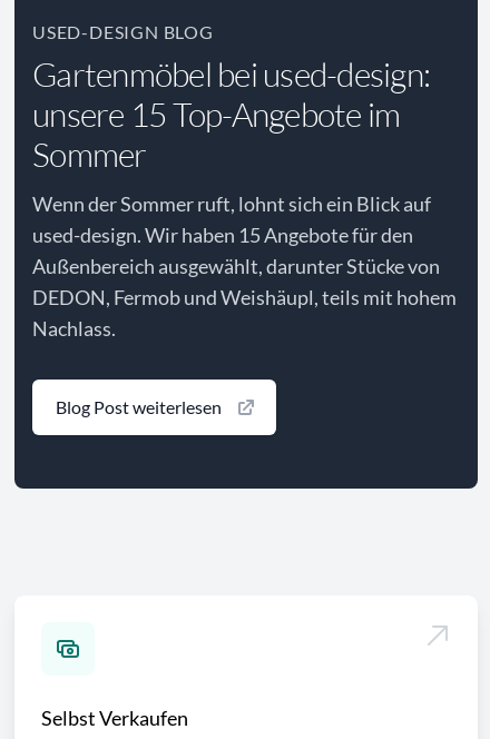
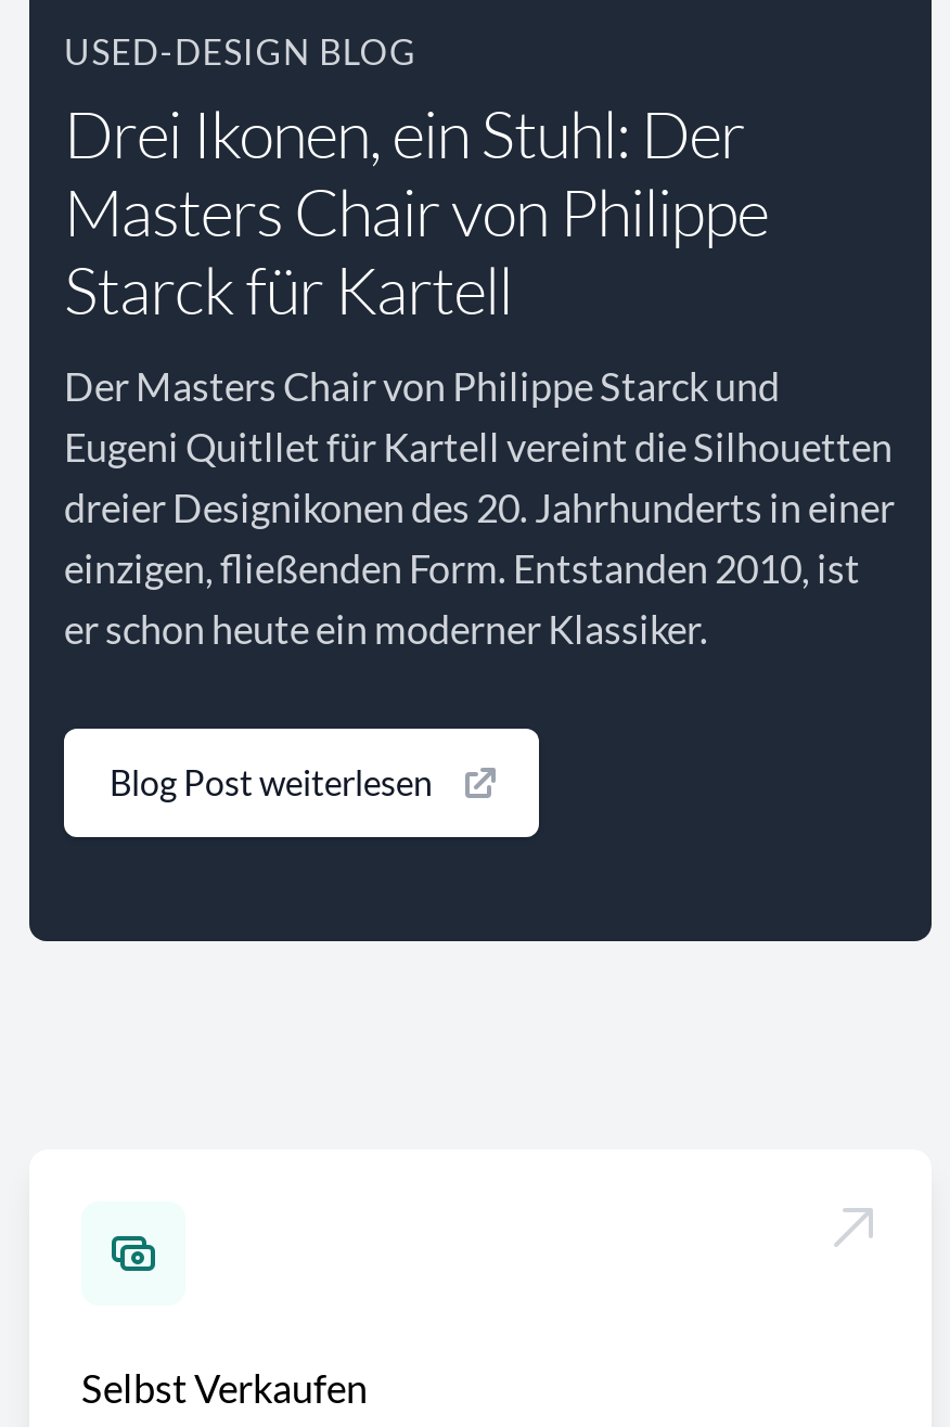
[32,53,457,341] Gartenmöbel bei used-design: | unsere 15 Top-Angebote im | Sommer | Wenn der Sommer ruft, lohnt sich ein Blick auf | used-design. Wir haben 15 Angebote für den | Außenbereich ausgewählt, darunter Stücke von | DEDON, Fermob und Weishäupl, teils mit hohem | Nachlass. -> [64,93,895,653] Drei Ikonen, ein Stuhl: Der | Masters Chair von Philippe | Starck für Kartell | Der Masters Chair von Philippe Starck und | Eugeni Quitllet für Kartell vereint die Silhouetten | dreier Designikonen des 20. Jahrhunderts in einer | einzigen, fließenden Form. Entstanden 2010, ist | er schon heute ein moderner Klassiker.

